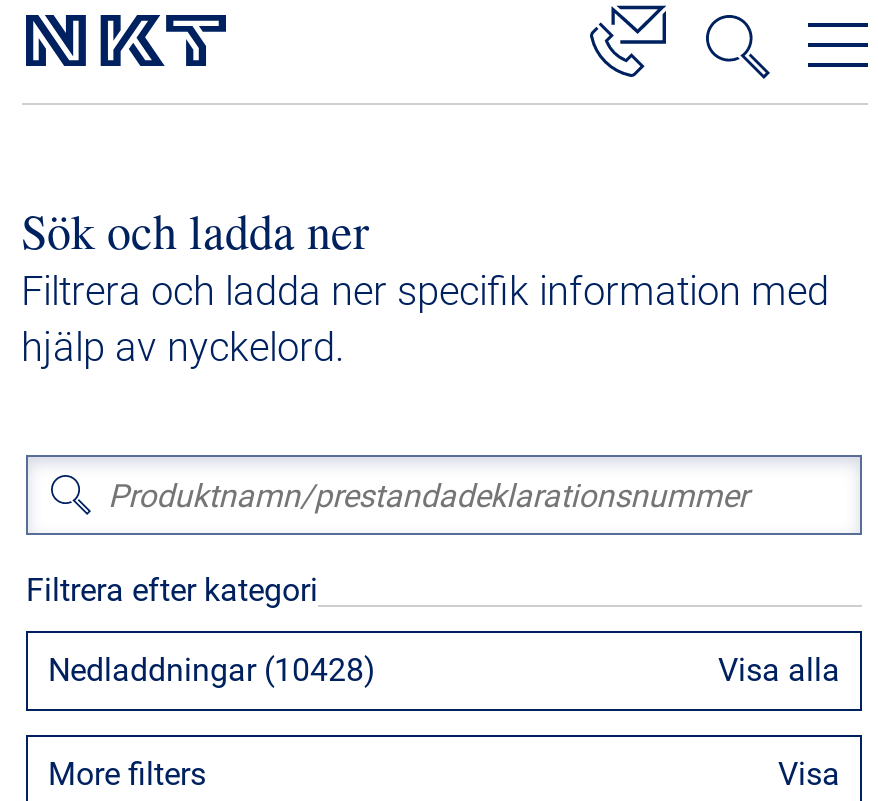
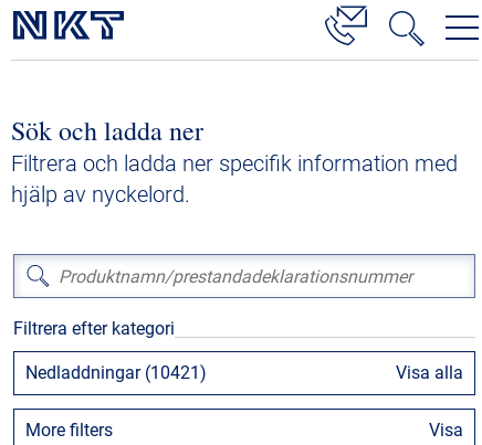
[48,651,376,689] Nedladdningar (10428) -> [25,362,207,383] Nedladdningar (10421)

